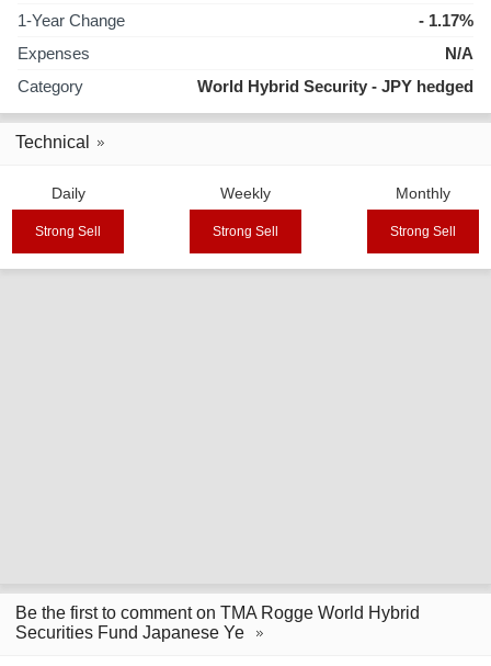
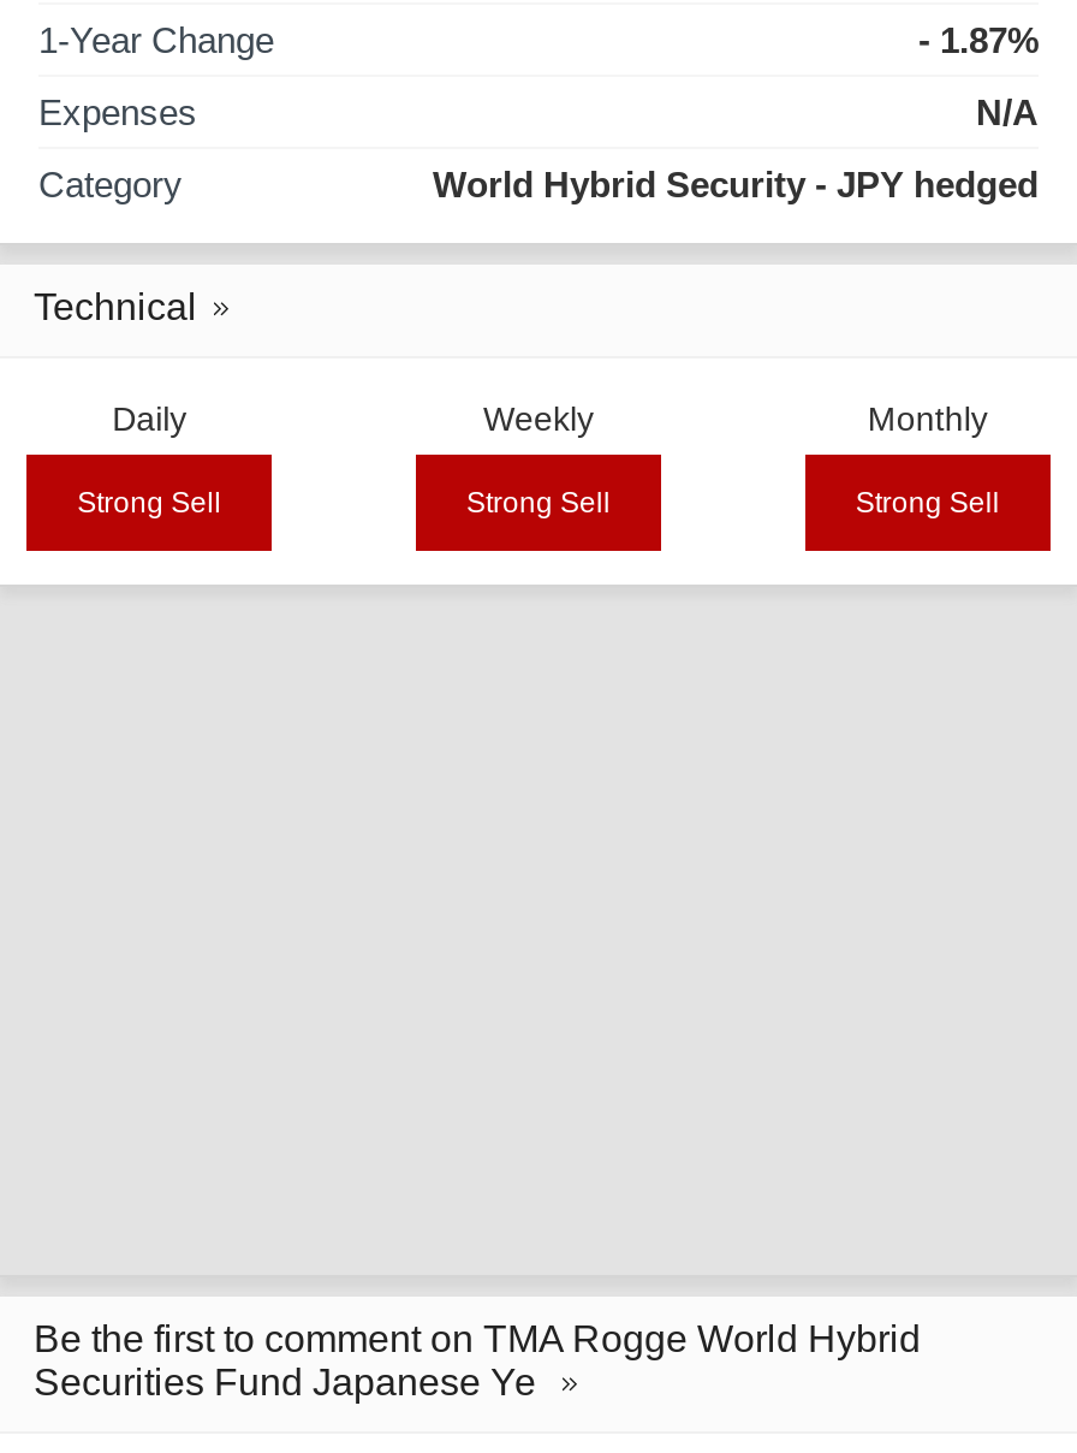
[419,11,473,30] - 1.17% -> [918,19,1039,60] - 1.87%

